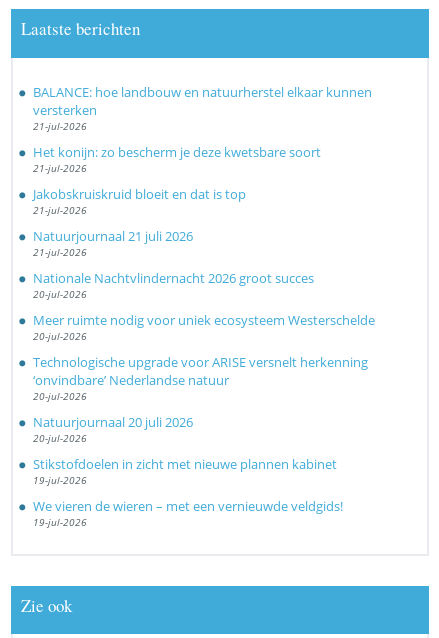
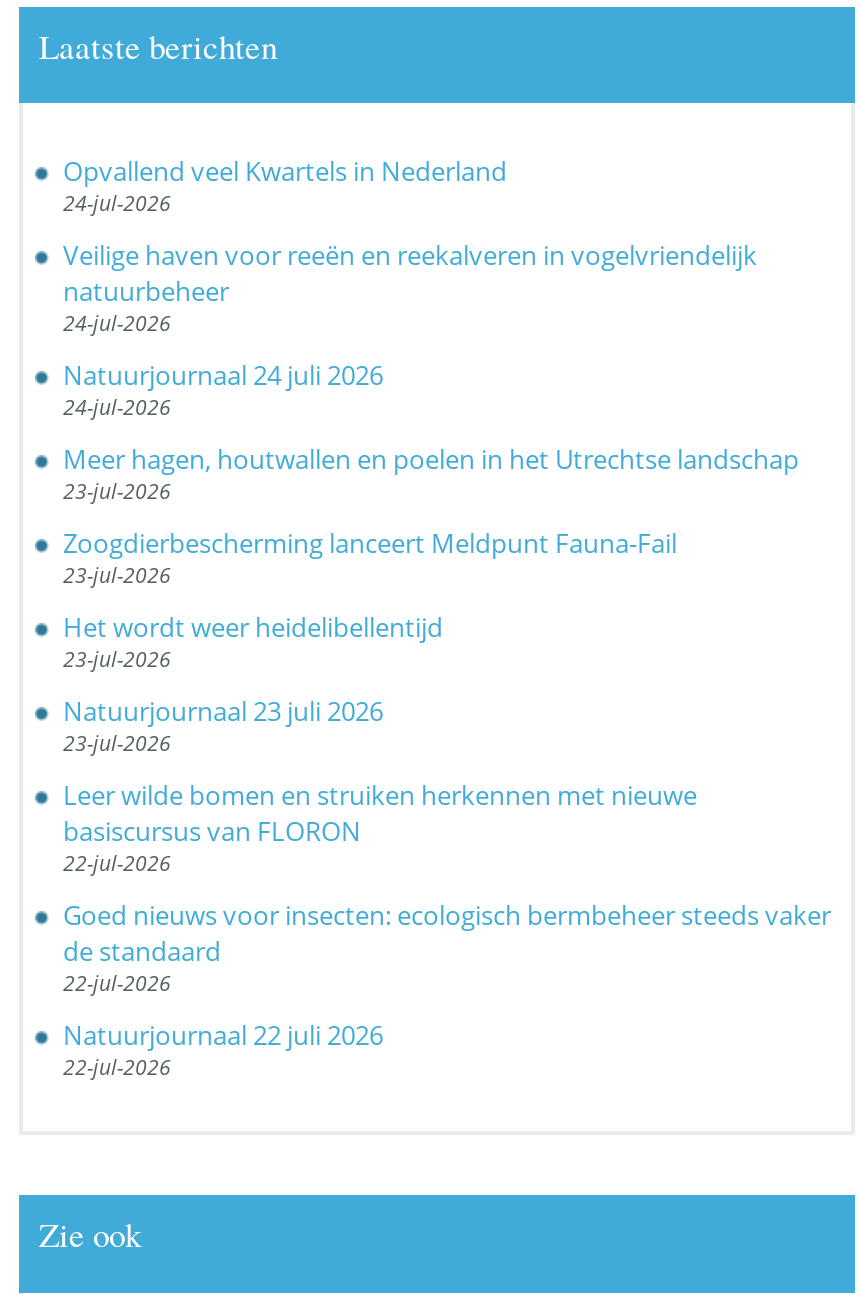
[33,83,372,133] BALANCE: hoe landbouw en natuurherstel elkaar kunnen | versterken | 21-jul-2026 -> [63,153,507,217] Opvallend veel Kwartels in Nederland | 24-jul-2026
[33,143,321,175] Het konijn: zo bescherm je deze kwetsbare soort | 21-jul-2026 -> [63,237,757,337] Veilige haven voor reeën en reekalveren in vogelvriendelijk | natuurbeheer | 24-jul-2026
[33,185,246,217] Jakobskruiskruid bloeit en dat is top | 21-jul-2026 -> [63,357,383,421] Natuurjournaal 24 juli 2026 | 24-jul-2026
[33,227,193,259] Natuurjournaal 21 juli 2026 | 21-jul-2026 -> [63,441,799,505] Meer hagen, houtwallen en poelen in het Utrechtse landschap | 23-jul-2026
[33,269,314,301] Nationale Nachtvlindernacht 2026 groot succes | 20-jul-2026 -> [63,525,677,589] Zoogdierbescherming lanceert Meldpunt Fauna-Fail | 23-jul-2026
[33,311,375,343] Meer ruimte nodig voor uniek ecosysteem Westerschelde | 20-jul-2026 -> [63,609,443,673] Het wordt weer heidelibellentijd | 23-jul-2026
[33,353,368,403] Technologische upgrade voor ARISE versnelt herkenning | ‘onvindbare’ Nederlandse natuur | 20-jul-2026 -> [63,693,383,757] Natuurjournaal 23 juli 2026 | 23-jul-2026
[33,413,193,445] Natuurjournaal 20 juli 2026 | 20-jul-2026 -> [63,777,697,877] Leer wilde bomen en struiken herkennen met nieuwe | basiscursus van FLORON | 22-jul-2026
[33,455,337,487] Stikstofdoelen in zicht met nieuwe plannen kabinet | 19-jul-2026 -> [63,897,831,997] Goed nieuws voor insecten: ecologisch bermbeheer steeds vaker | de standaard | 22-jul-2026
[33,497,343,529] We vieren de wieren – met een vernieuwde veldgids! | 19-jul-2026 -> [63,1017,383,1081] Natuurjournaal 22 juli 2026 | 22-jul-2026

